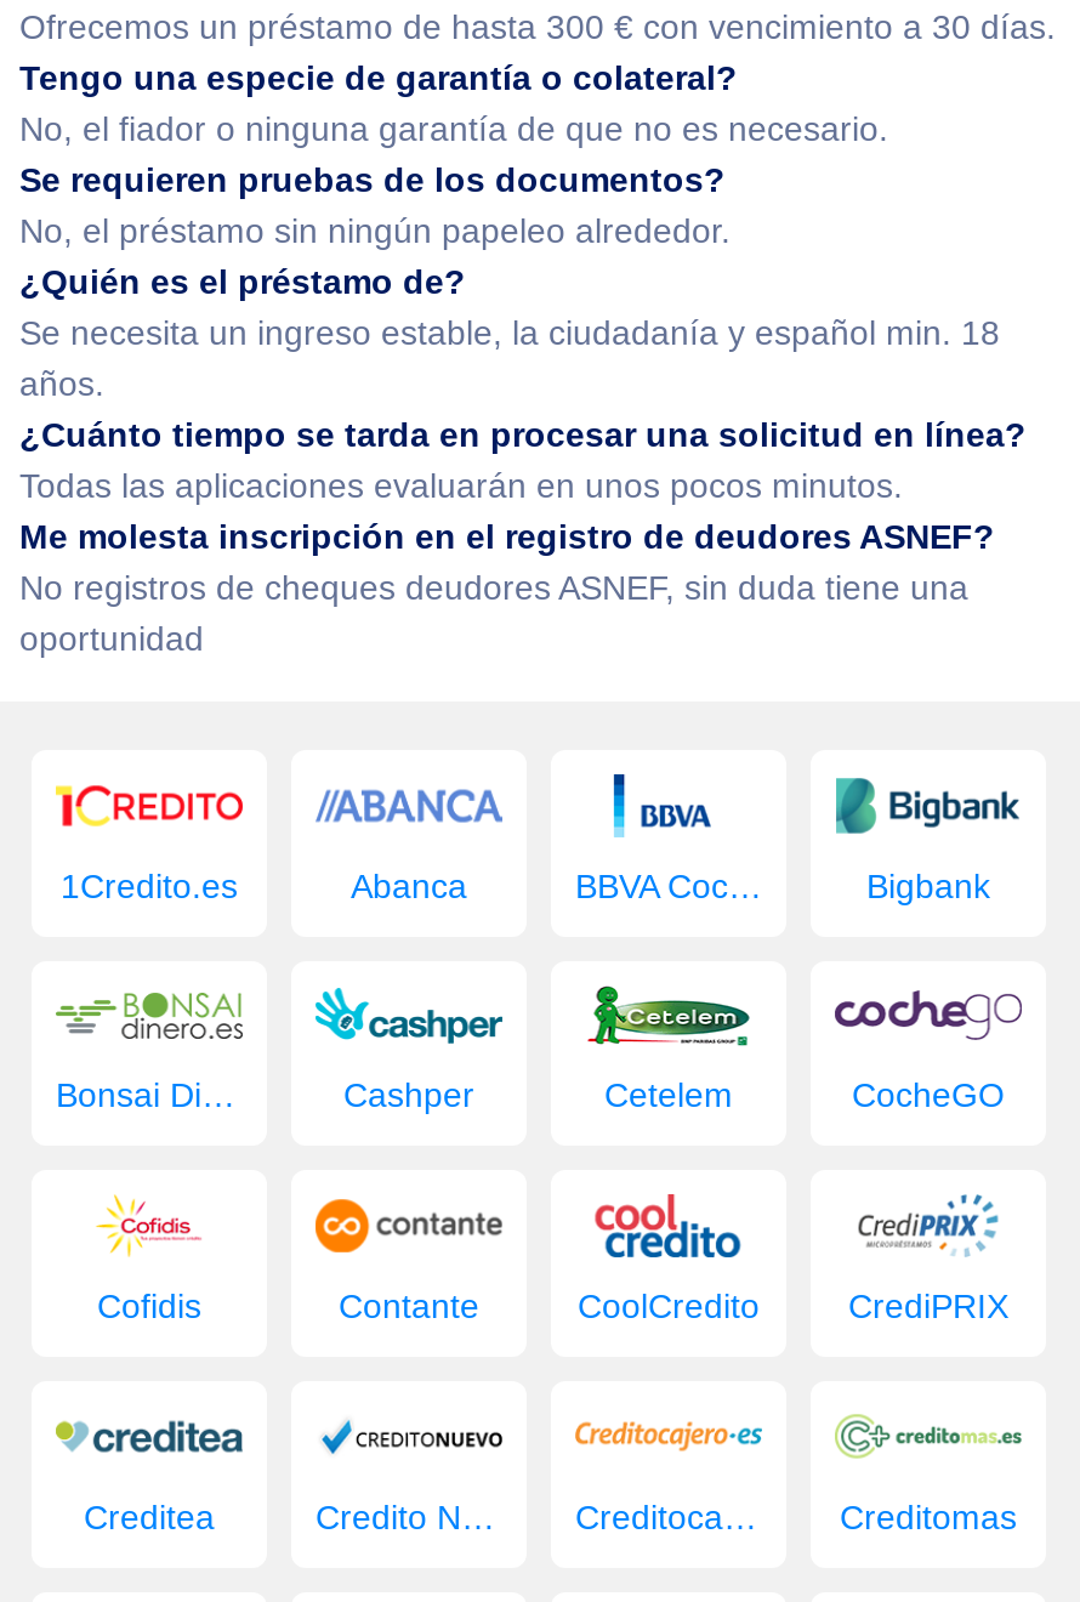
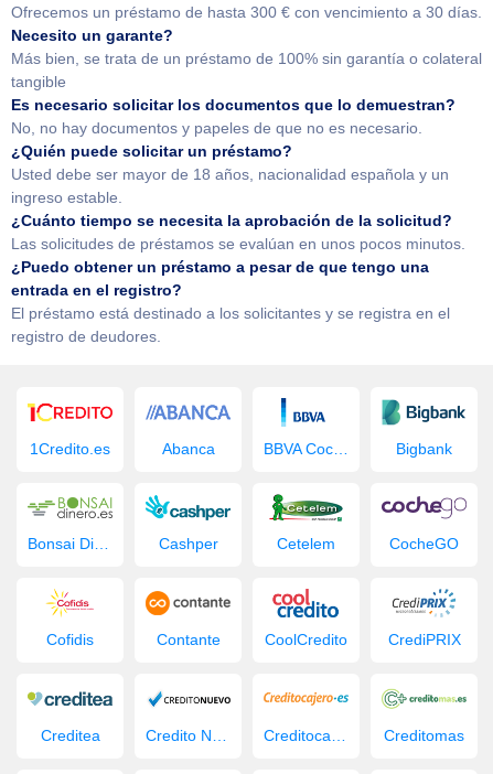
[19,58,1027,658] Tengo una especie de garantía o colateral? | No, el fiador o ninguna garantía de que no es necesario. | Se requieren pruebas de los documentos? | No, el préstamo sin ningún papeleo alrededor. | ¿Quién es el préstamo de? | Se necesita un ingreso estable, la ciudadanía y español min. 18 | años. | ¿Cuánto tiempo se tarda en procesar una solicitud en línea? | Todas las aplicaciones evaluarán en unos pocos minutos. | Me molesta inscripción en el registro de deudores ASNEF? | No registros de cheques deudores ASNEF, sin duda tiene una | oportunidad -> [11,26,482,345] Necesito un garante? | Más bien, se trata de un préstamo de 100% sin garantía o colateral | tangible | Es necesario solicitar los documentos que lo demuestran? | No, no hay documentos y papeles de que no es necesario. | ¿Quién puede solicitar un préstamo? | Usted debe ser mayor de 18 años, nacionalidad española y un | ingreso estable. | ¿Cuánto tiempo se necesita la aprobación de la solicitud? | Las solicitudes de préstamos se evalúan en unos pocos minutos. | ¿Puedo obtener un préstamo a pesar de que tengo una | entrada en el registro? | El préstamo está destinado a los solicitantes y se registra en el | registro de deudores.

